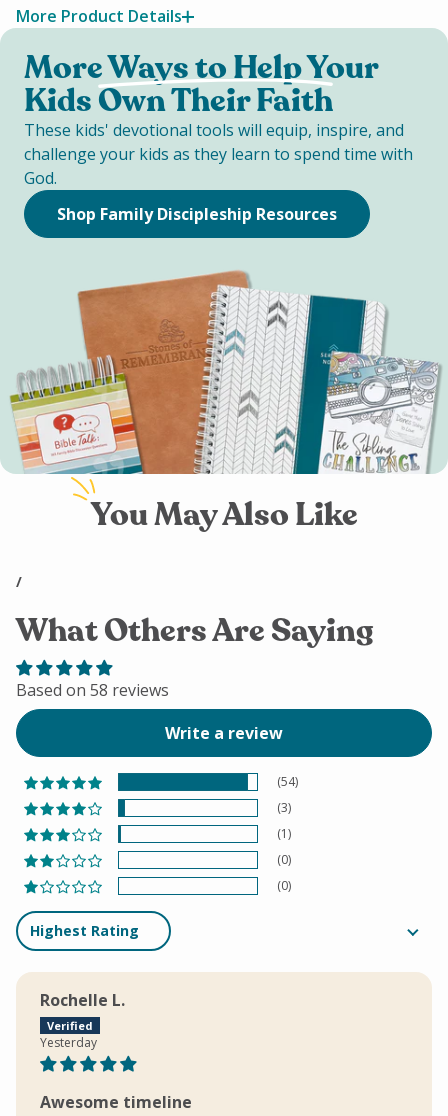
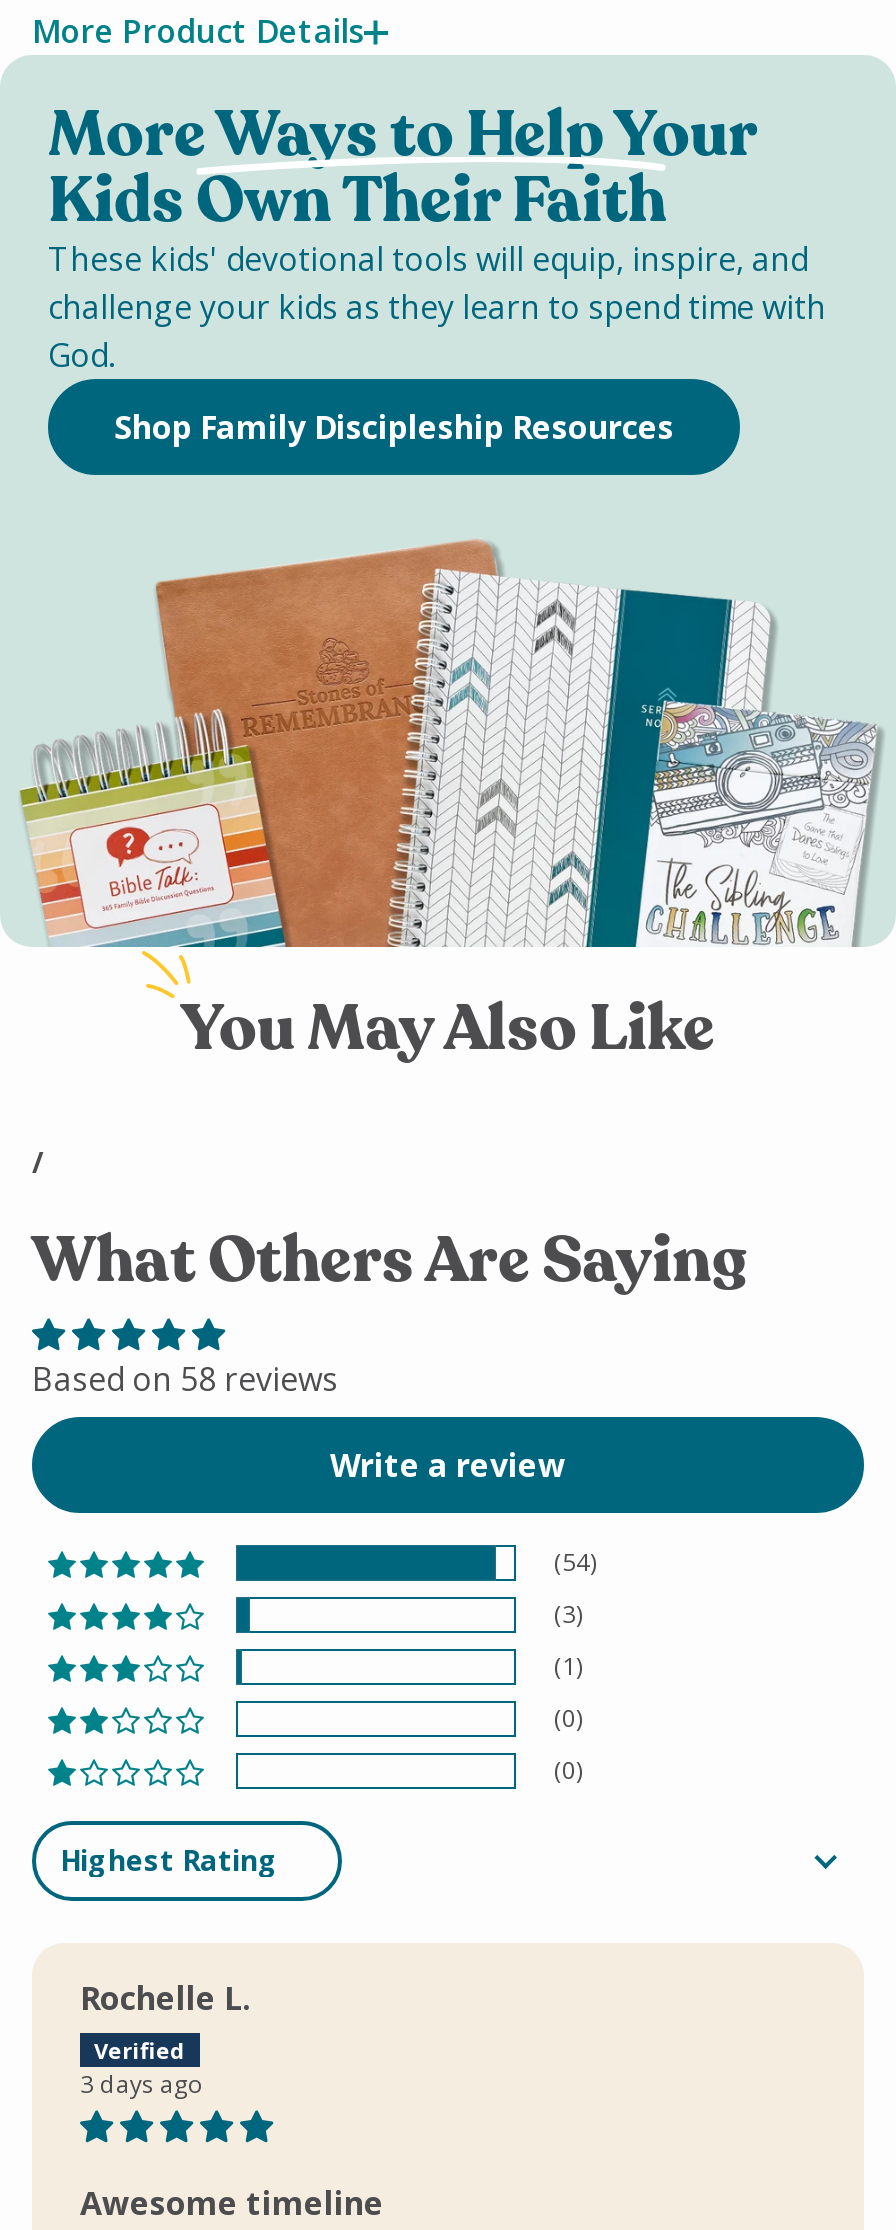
[40,1034,97,1051] Yesterday -> [80,2066,204,2100] 3 days ago

